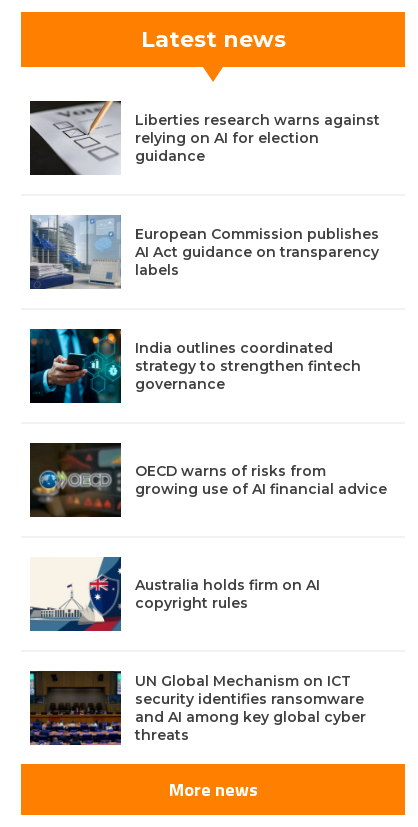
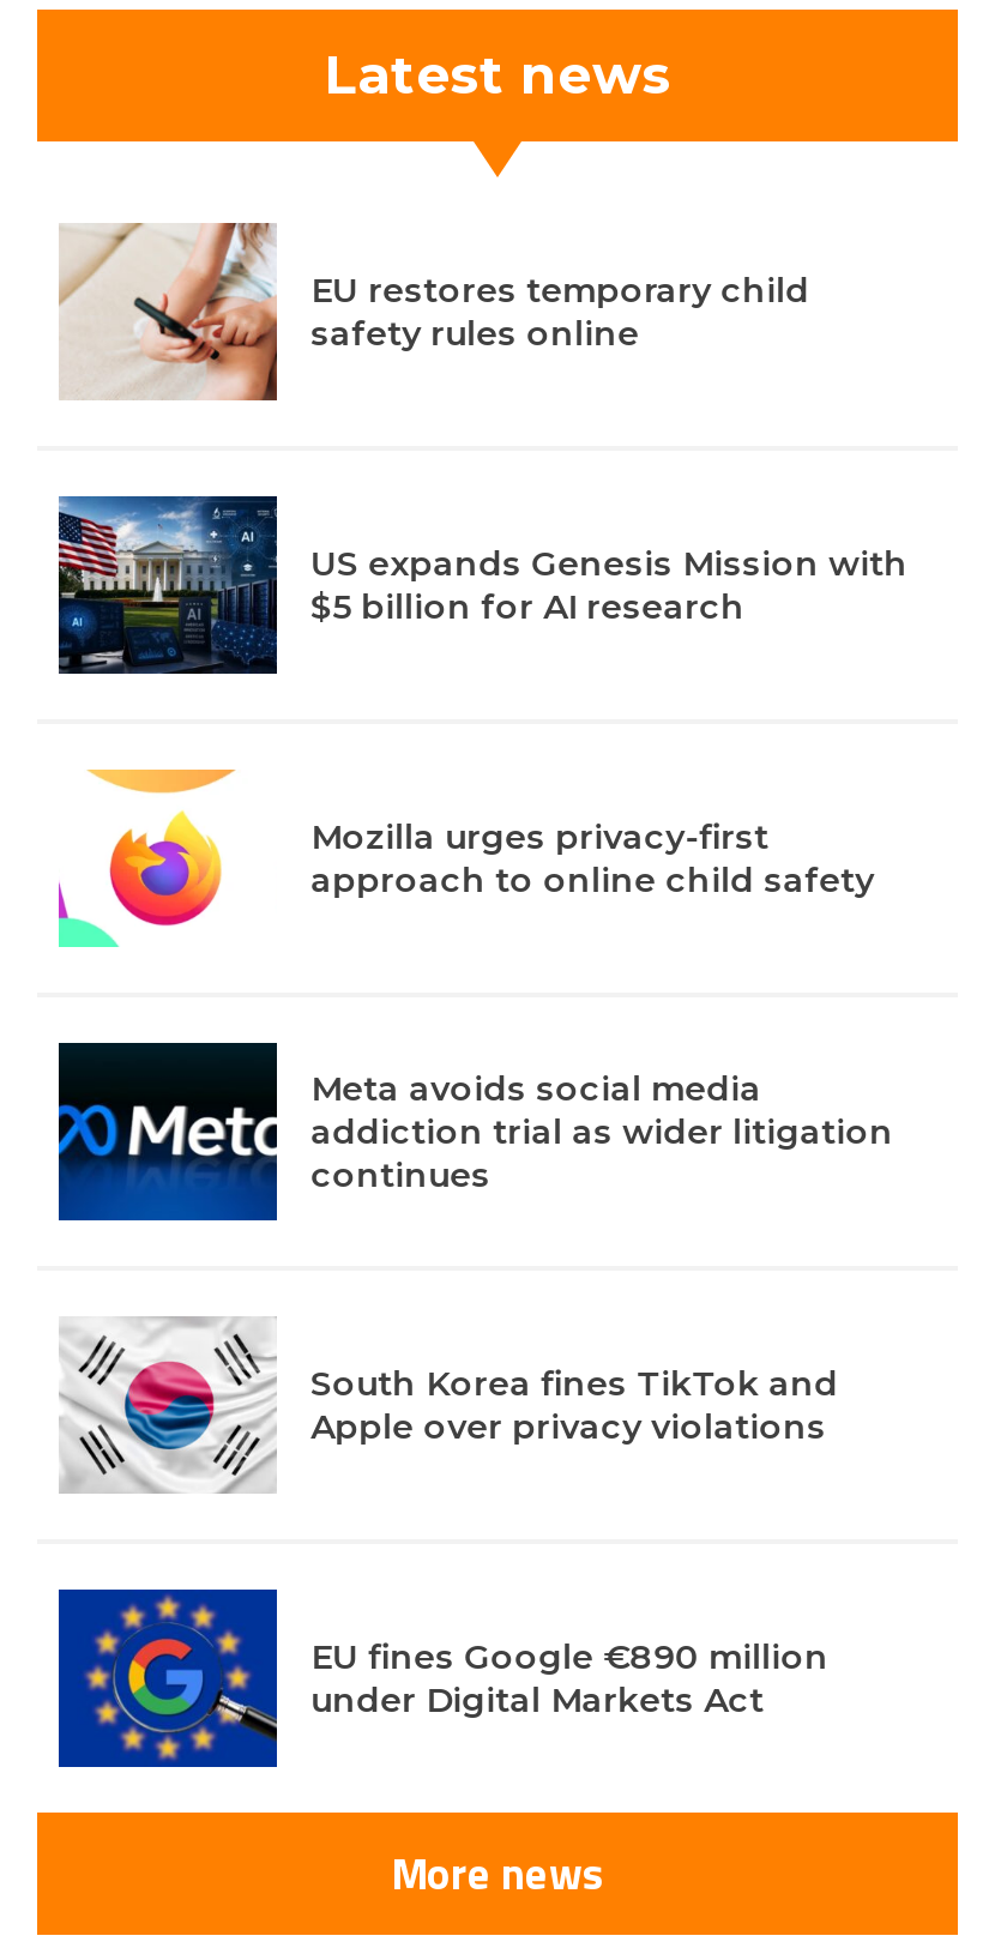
[29,100,380,176] [image] | Liberties research warns against | relying on AI for election | guidance -> [59,221,809,403] [image] | EU restores temporary child | safety rules online
[30,215,379,289] [image] | European Commission publishes | AI Act guidance on transparency | labels -> [56,494,908,676] [image] | US expands Genesis Mission with | $5 billion for AI research
[29,328,361,404] [image] | India outlines coordinated | strategy to strengthen fintech | governance -> [56,767,874,949] [image] | Mozilla urges privacy-first | approach to online child safety
[29,443,387,518] [image] | OECD warns of risks from | growing use of AI financial advice -> [56,1043,893,1223] [image] | Meta avoids social media | addiction trial as wider litigation | continues
[29,556,320,632] [image] | Australia holds firm on AI | copyright rules -> [59,1316,838,1494] [image] | South Korea fines TikTok and | Apple over privacy violations
[29,670,366,746] [image] | UN Global Mechanism on ICT | security identifies ransomware | and AI among key global cyber | threats -> [56,1587,829,1769] [image] | EU fines Google €890 million | under Digital Markets Act

